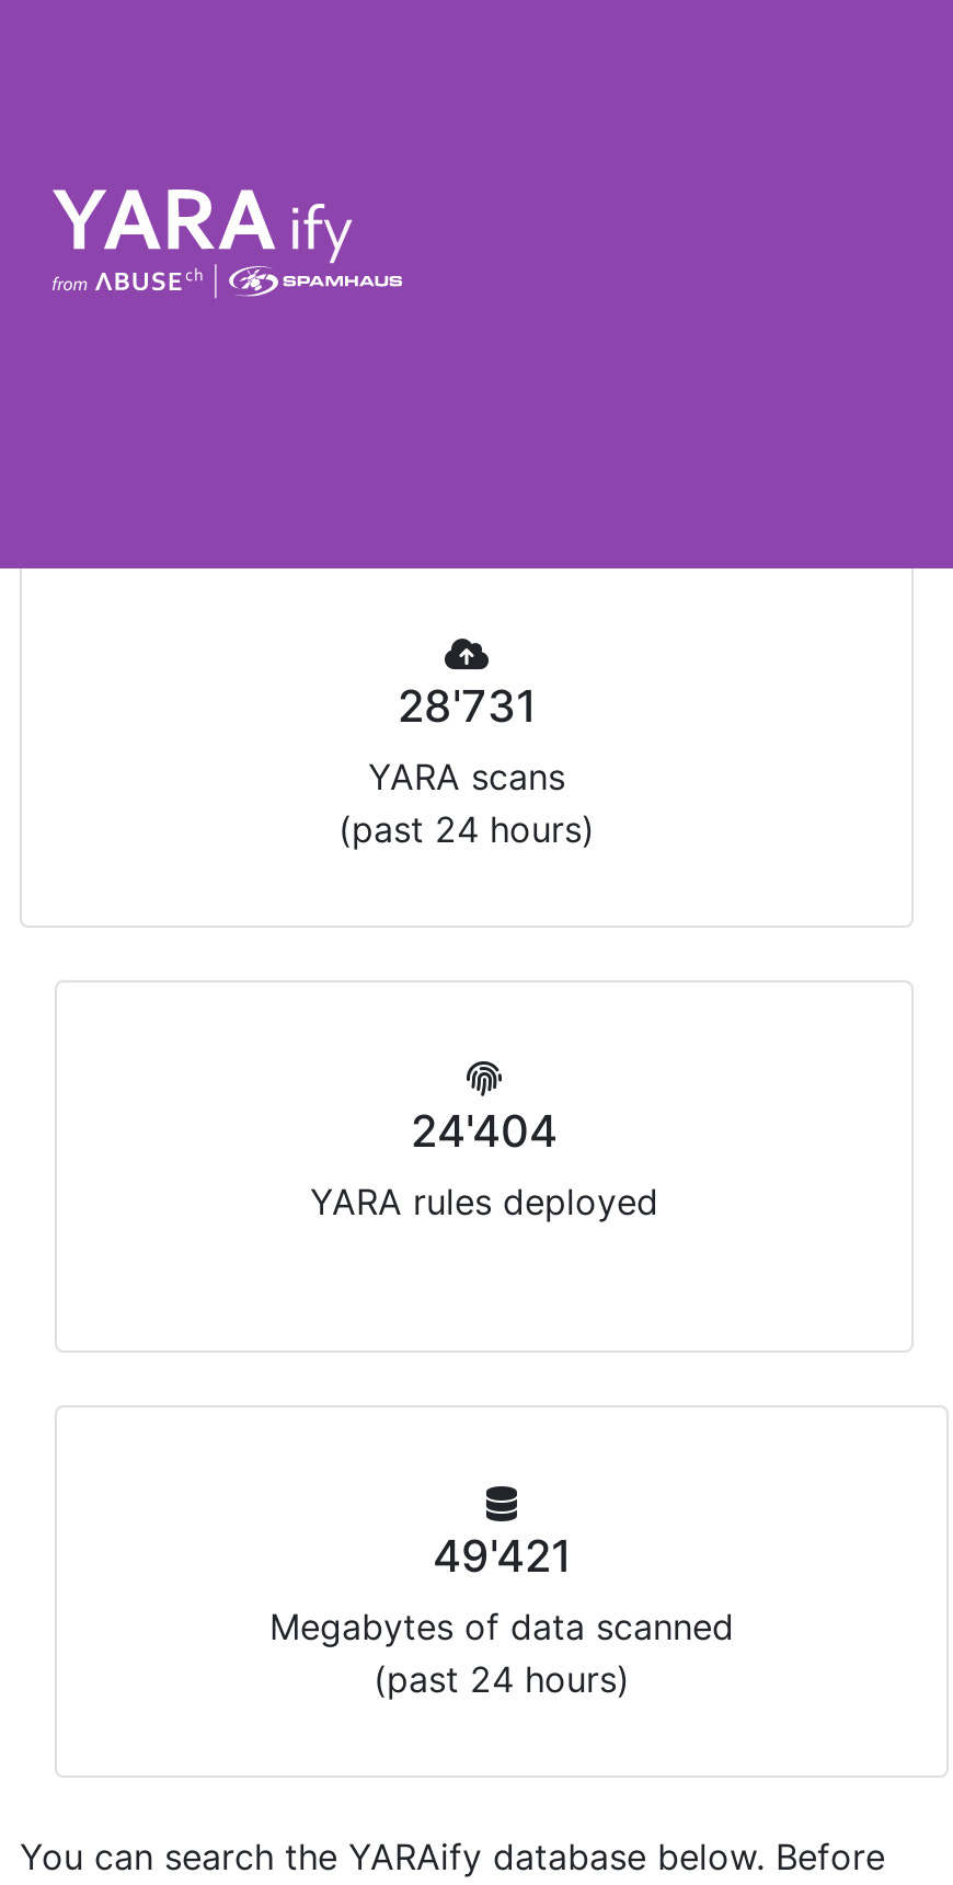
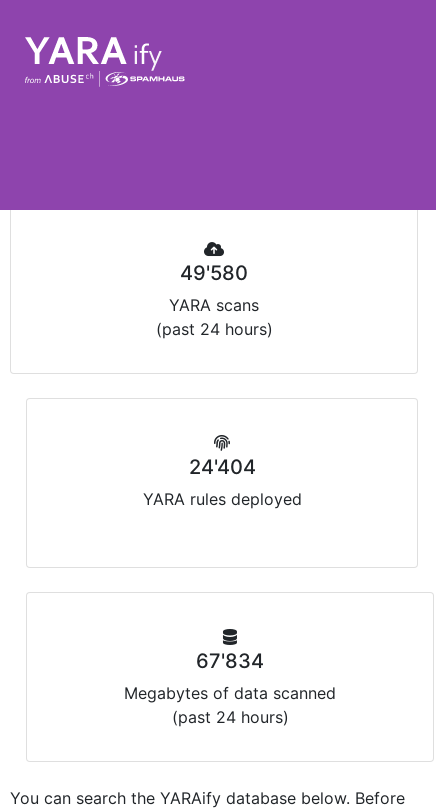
[398,680,536,733] 28'731 -> [180,261,248,285] 49'580
[433,1530,571,1583] 49'421 -> [196,649,264,673] 67'834

